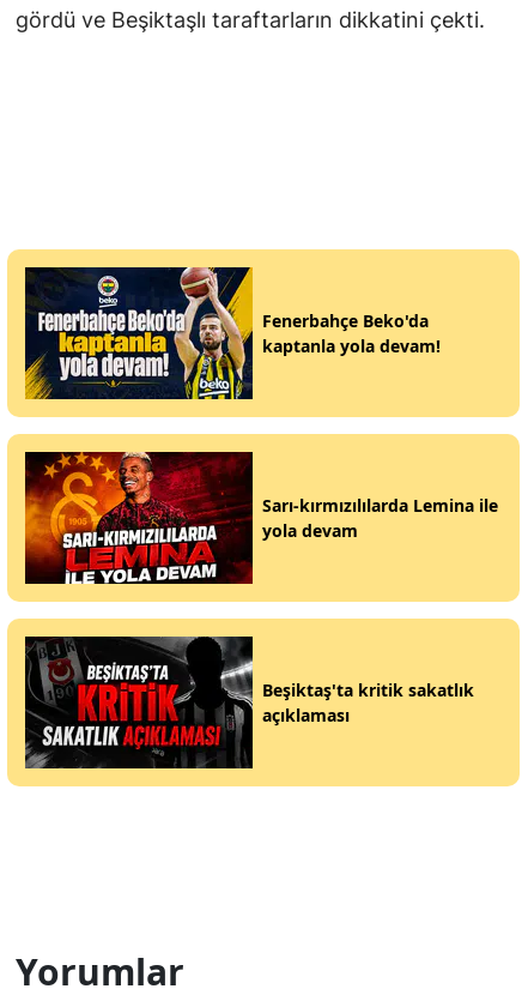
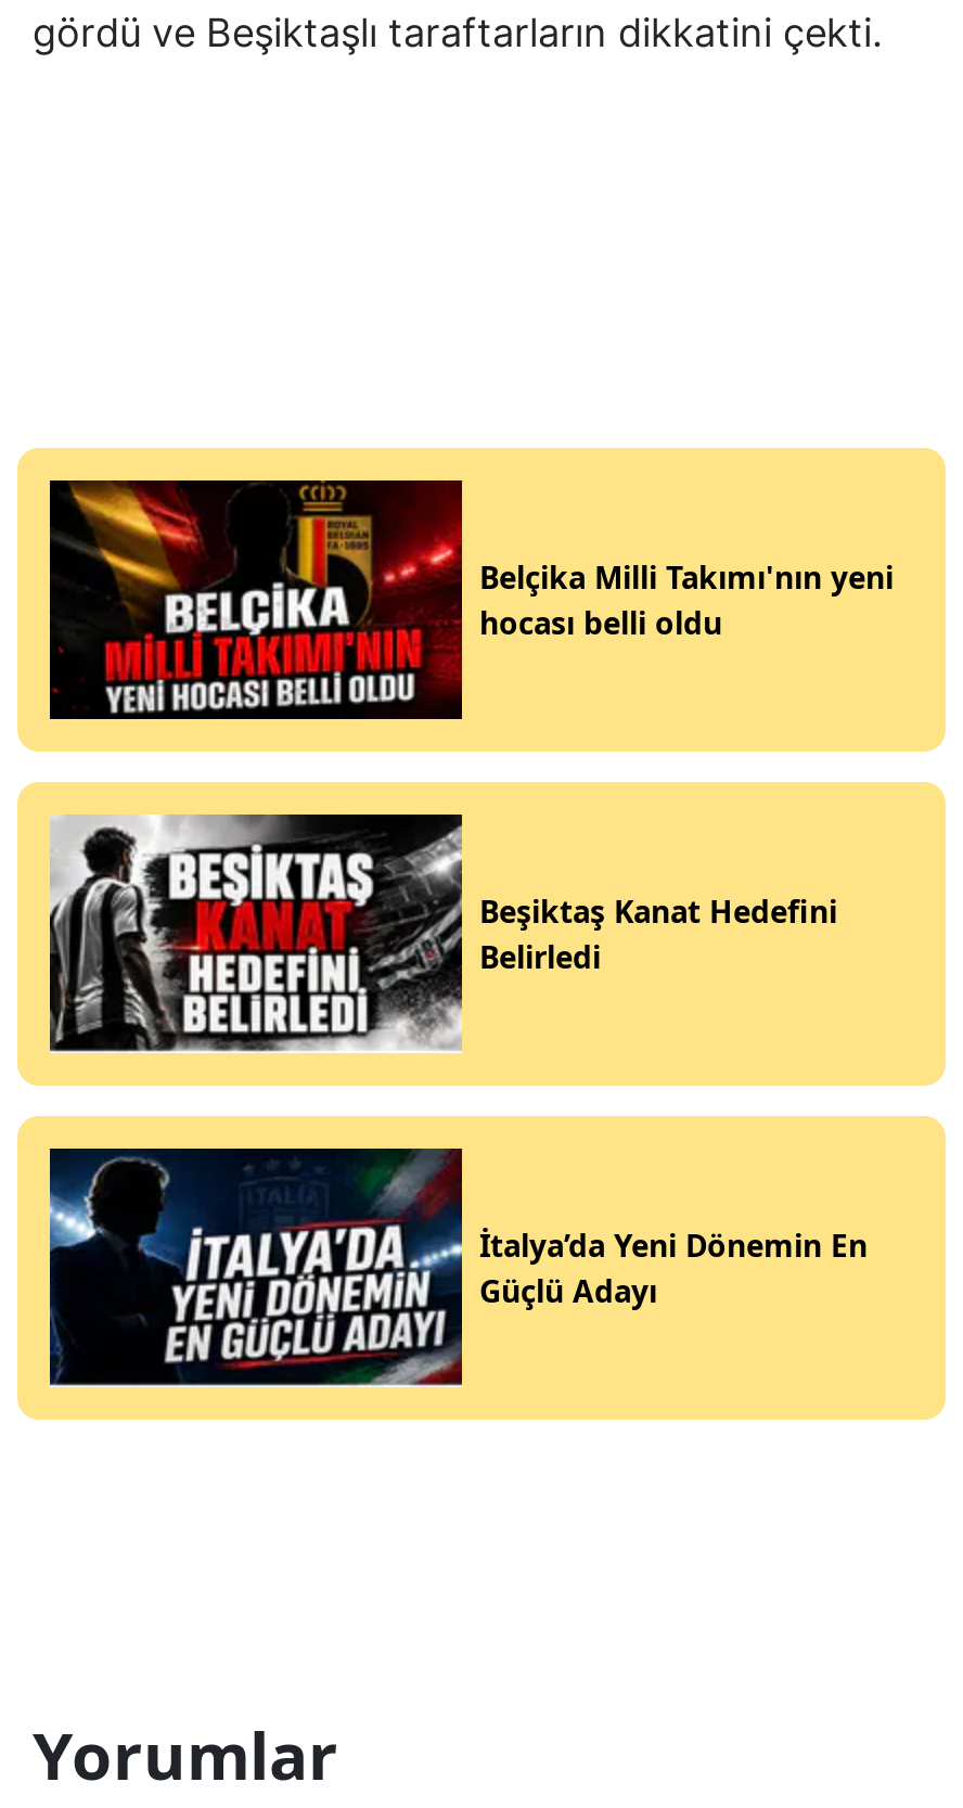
[24,267,441,400] [image] | Fenerbahçe Beko'da | kaptanla yola devam! -> [48,478,894,721] [image] | Belçika Milli Takımı'nın yeni | hocası belli oldu
[24,451,498,585] [image] | Sarı-kırmızılılarda Lemina ile | yola devam -> [48,812,837,1055] [image] | Beşiktaş Kanat Hedefini | Belirledi
[24,635,474,770] [image] | Beşiktaş'ta kritik sakatlık | açıklaması -> [48,1149,868,1389] [image] | İtalya’da Yeni Dönemin En | Güçlü Adayı

